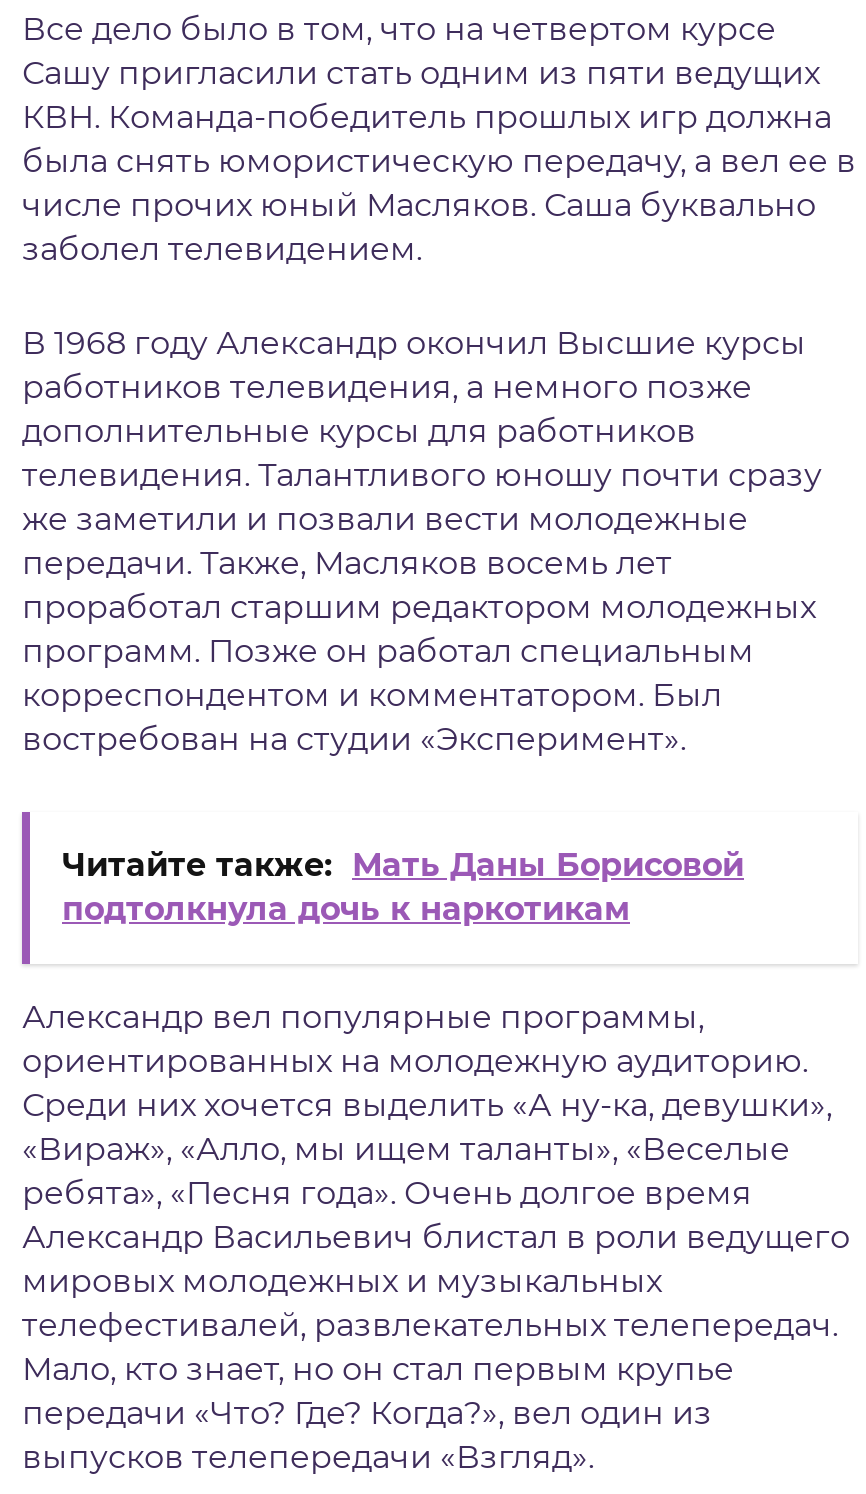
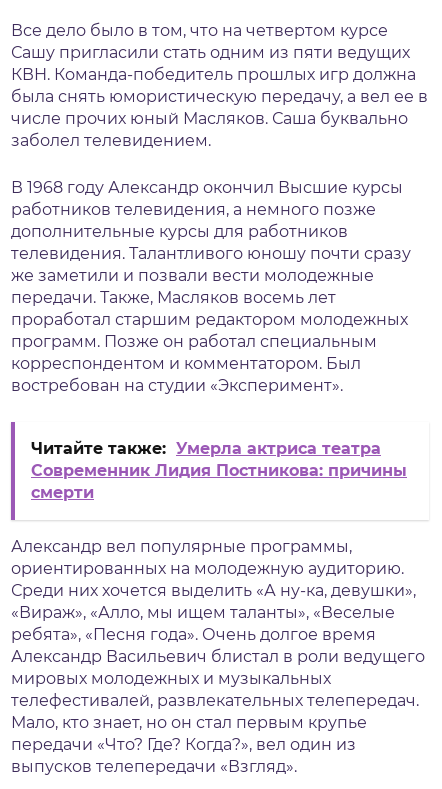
[62,846,744,928] Читайте также: Мать Даны Борисовой | подтолкнула дочь к наркотикам -> [31,439,407,502] Читайте также: Умерла актриса театра | Современник Лидия Постникова: причины | смерти

